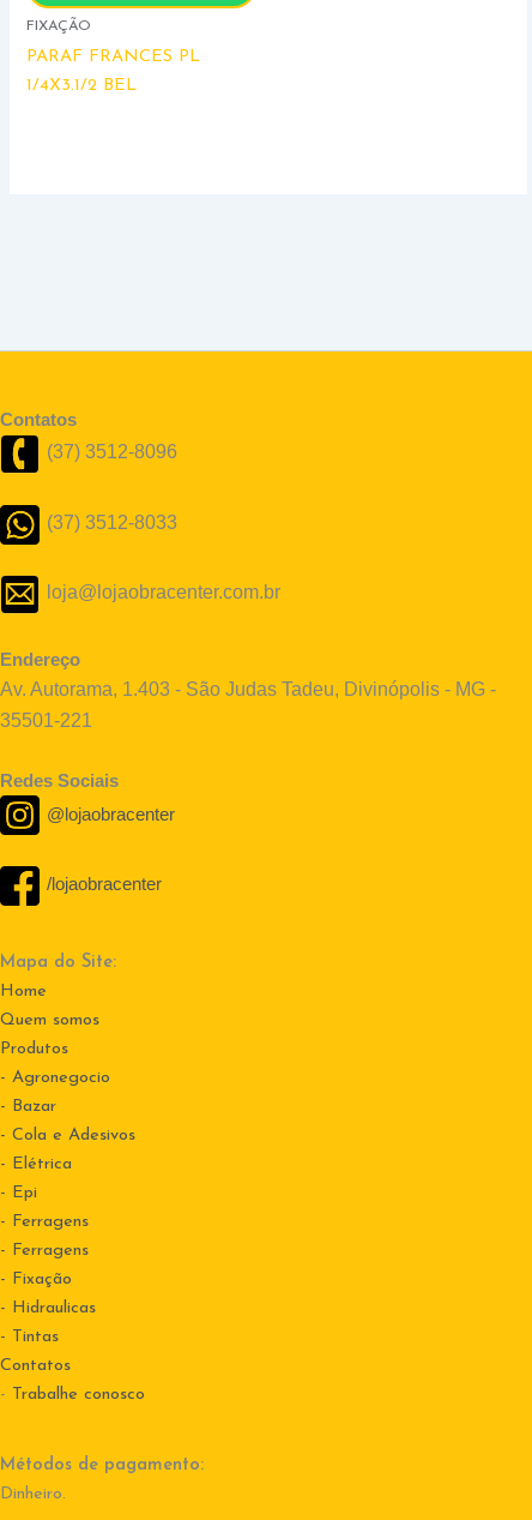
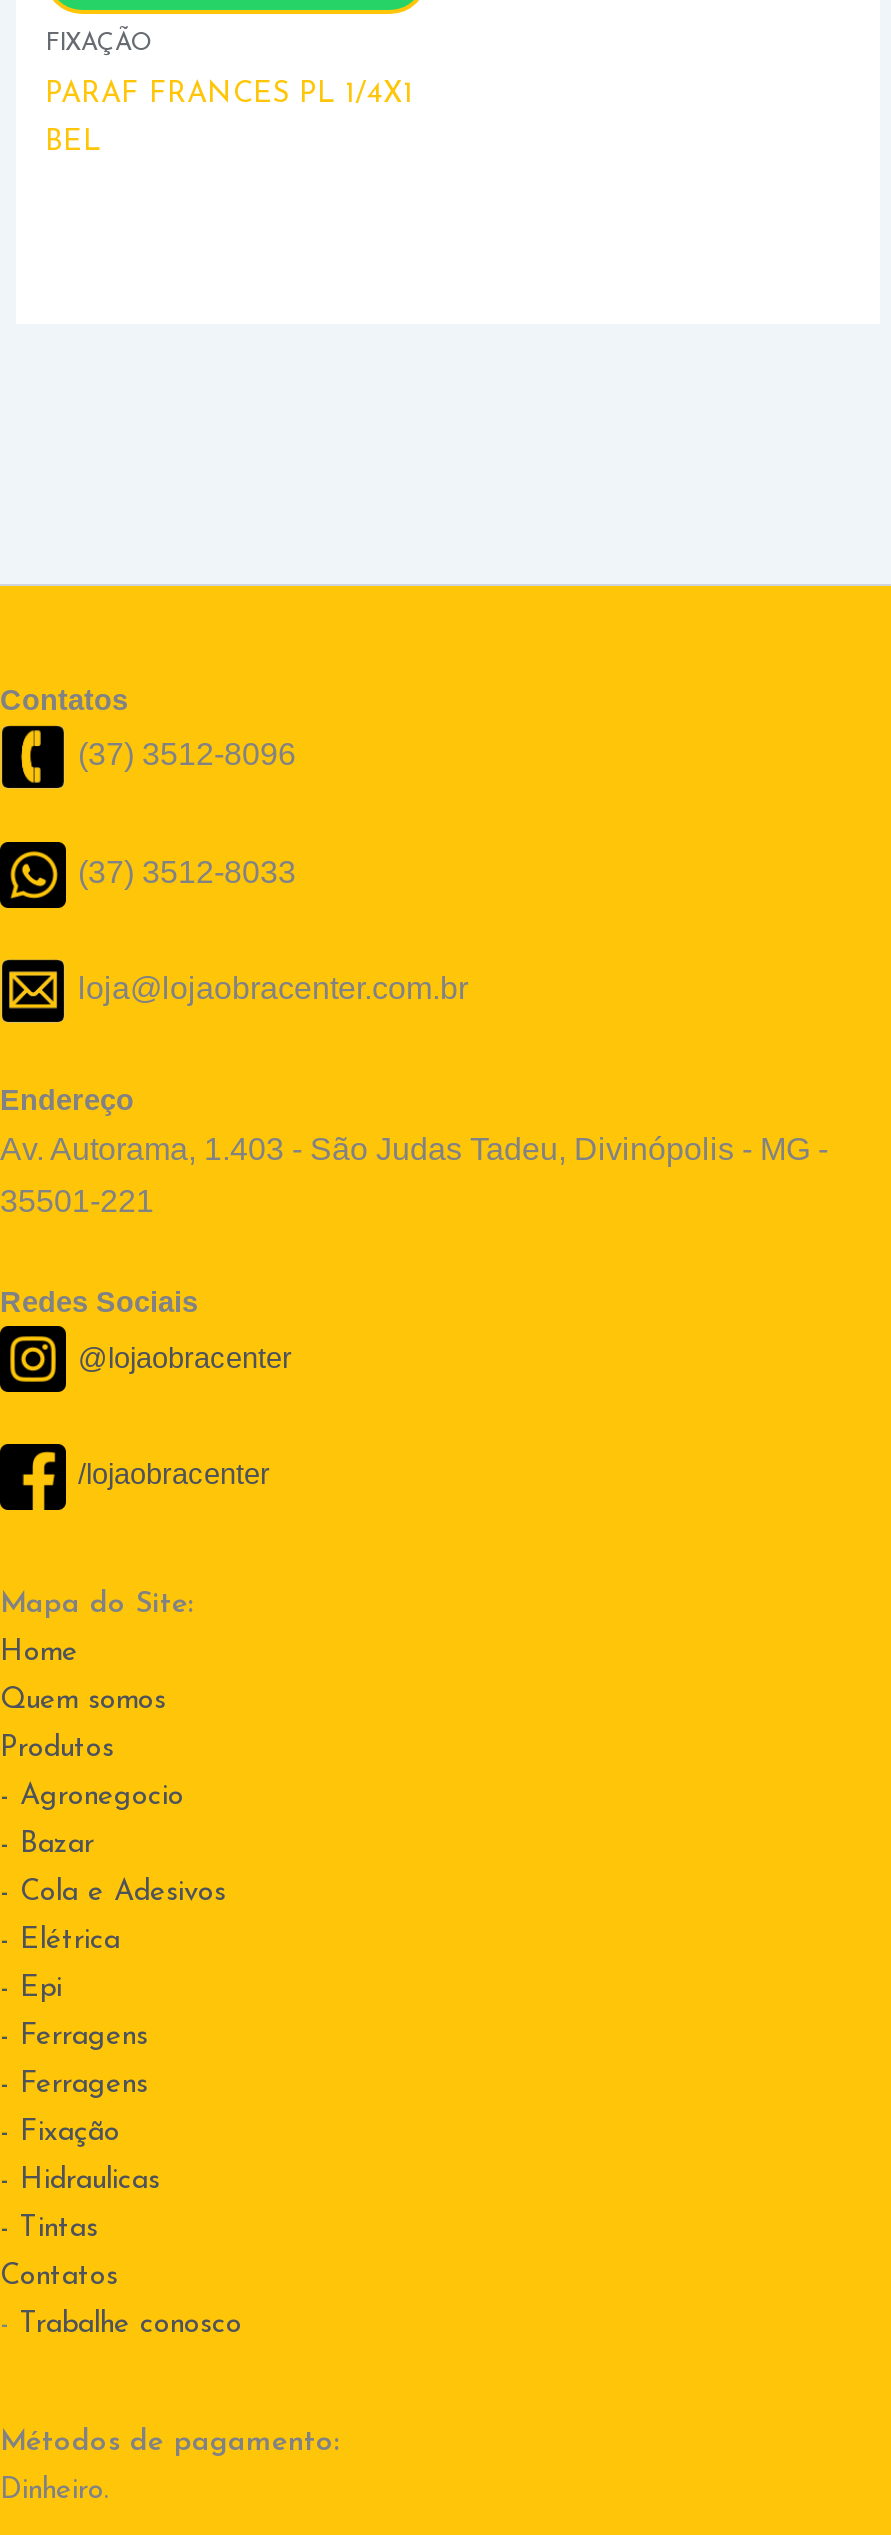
[27,48,201,66] PARAF FRANCES PL -> [45,80,413,110] PARAF FRANCES PL 1/4X1
[27,77,137,95] 1/4X3.1/2 BEL -> [45,128,101,158] BEL

